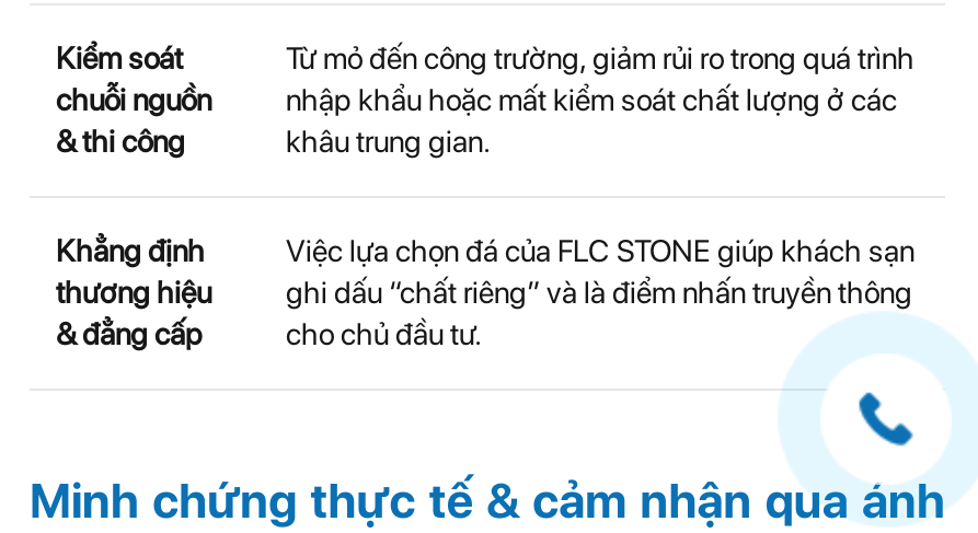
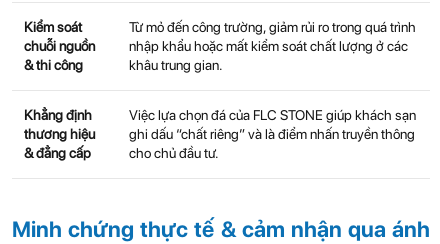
[781,316,971,500] [image] -> none

